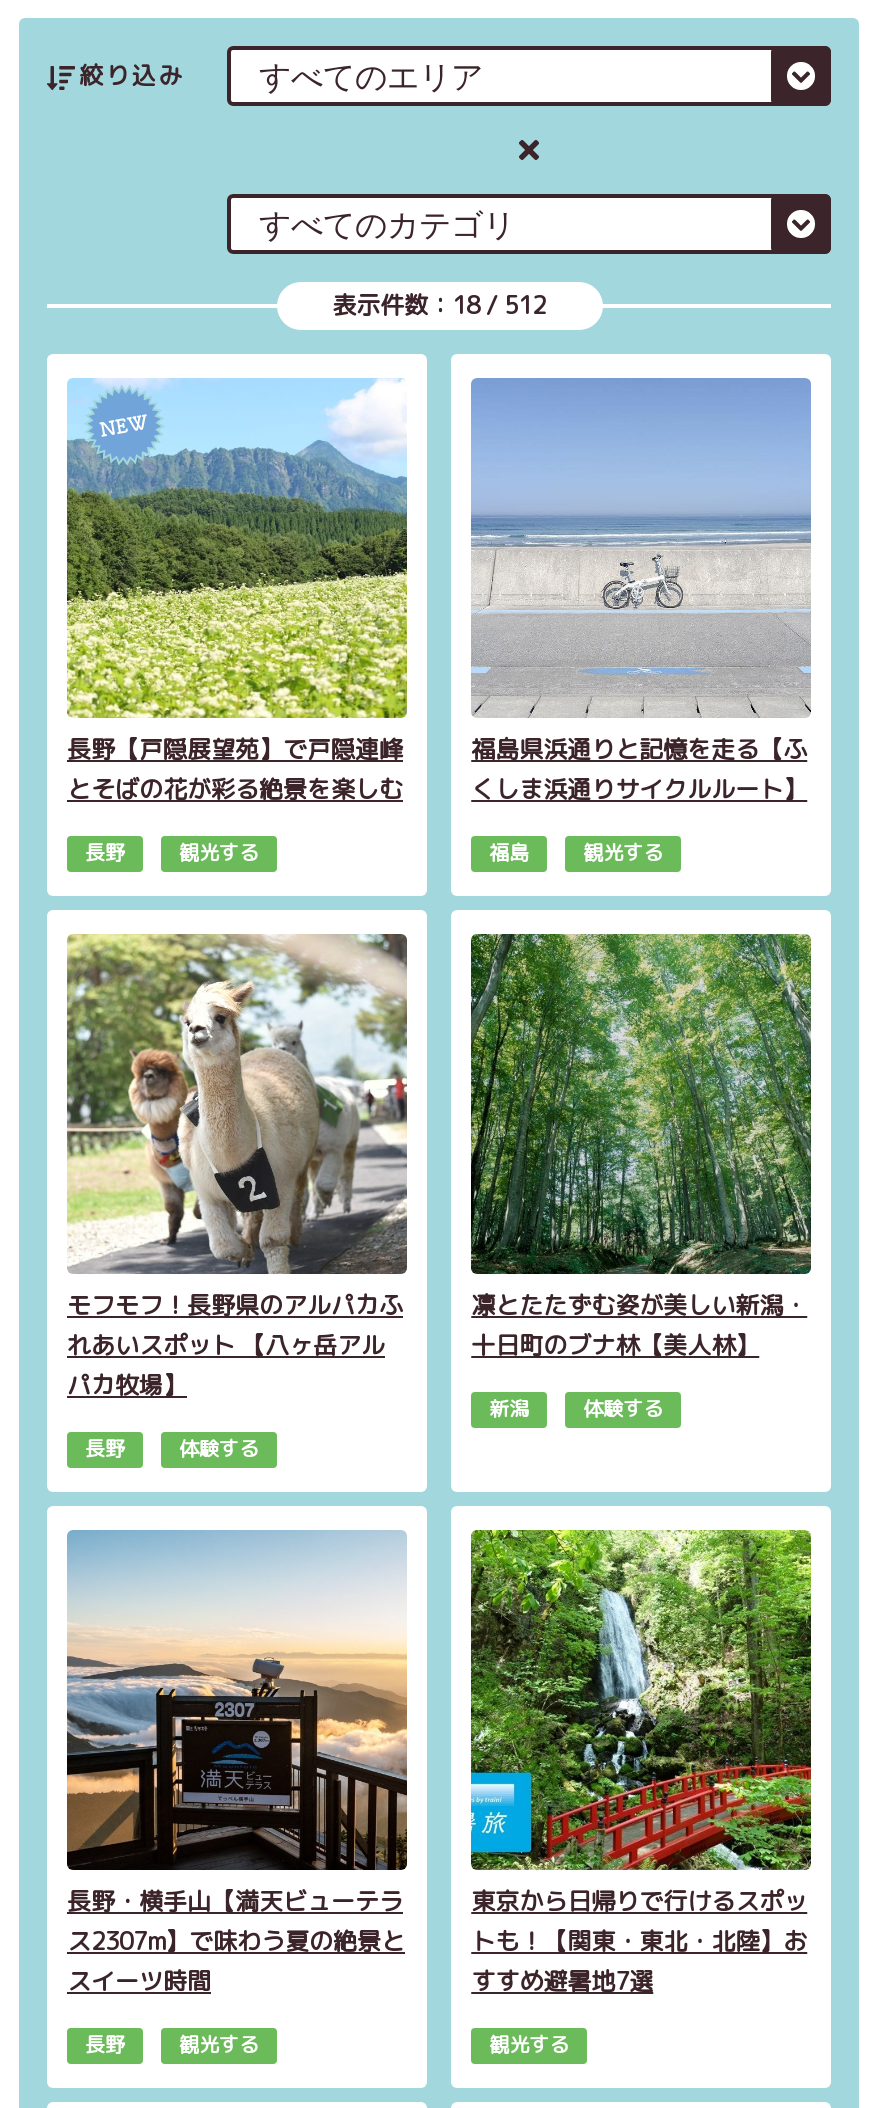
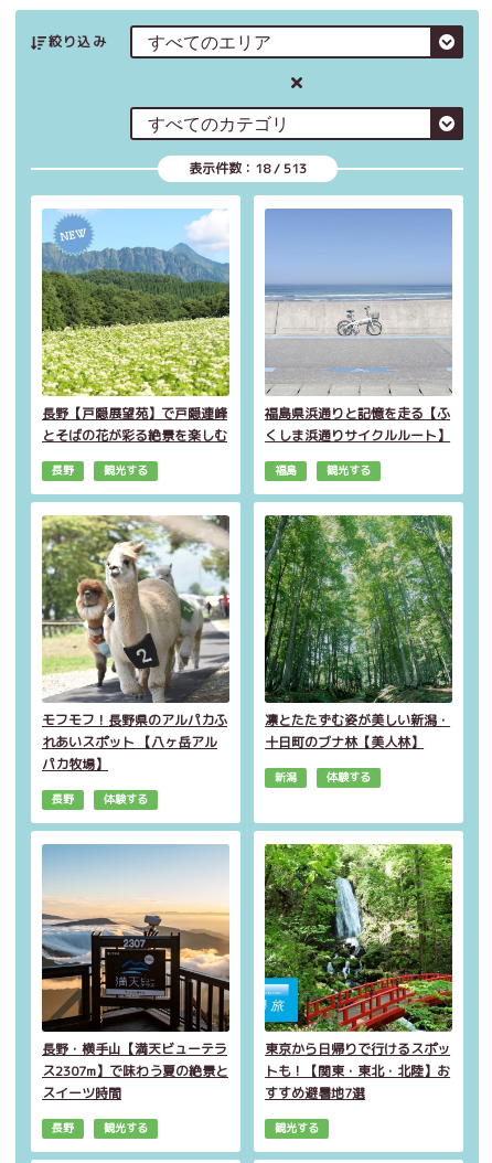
[332,288,546,322] 表示件数：18 / 512 -> [188,159,306,178] 表示件数：18 / 513

